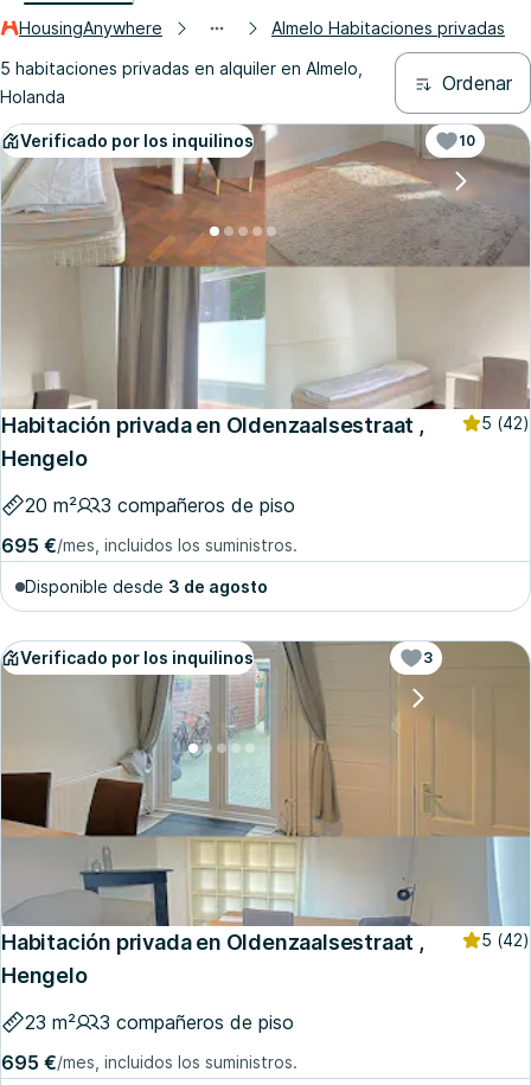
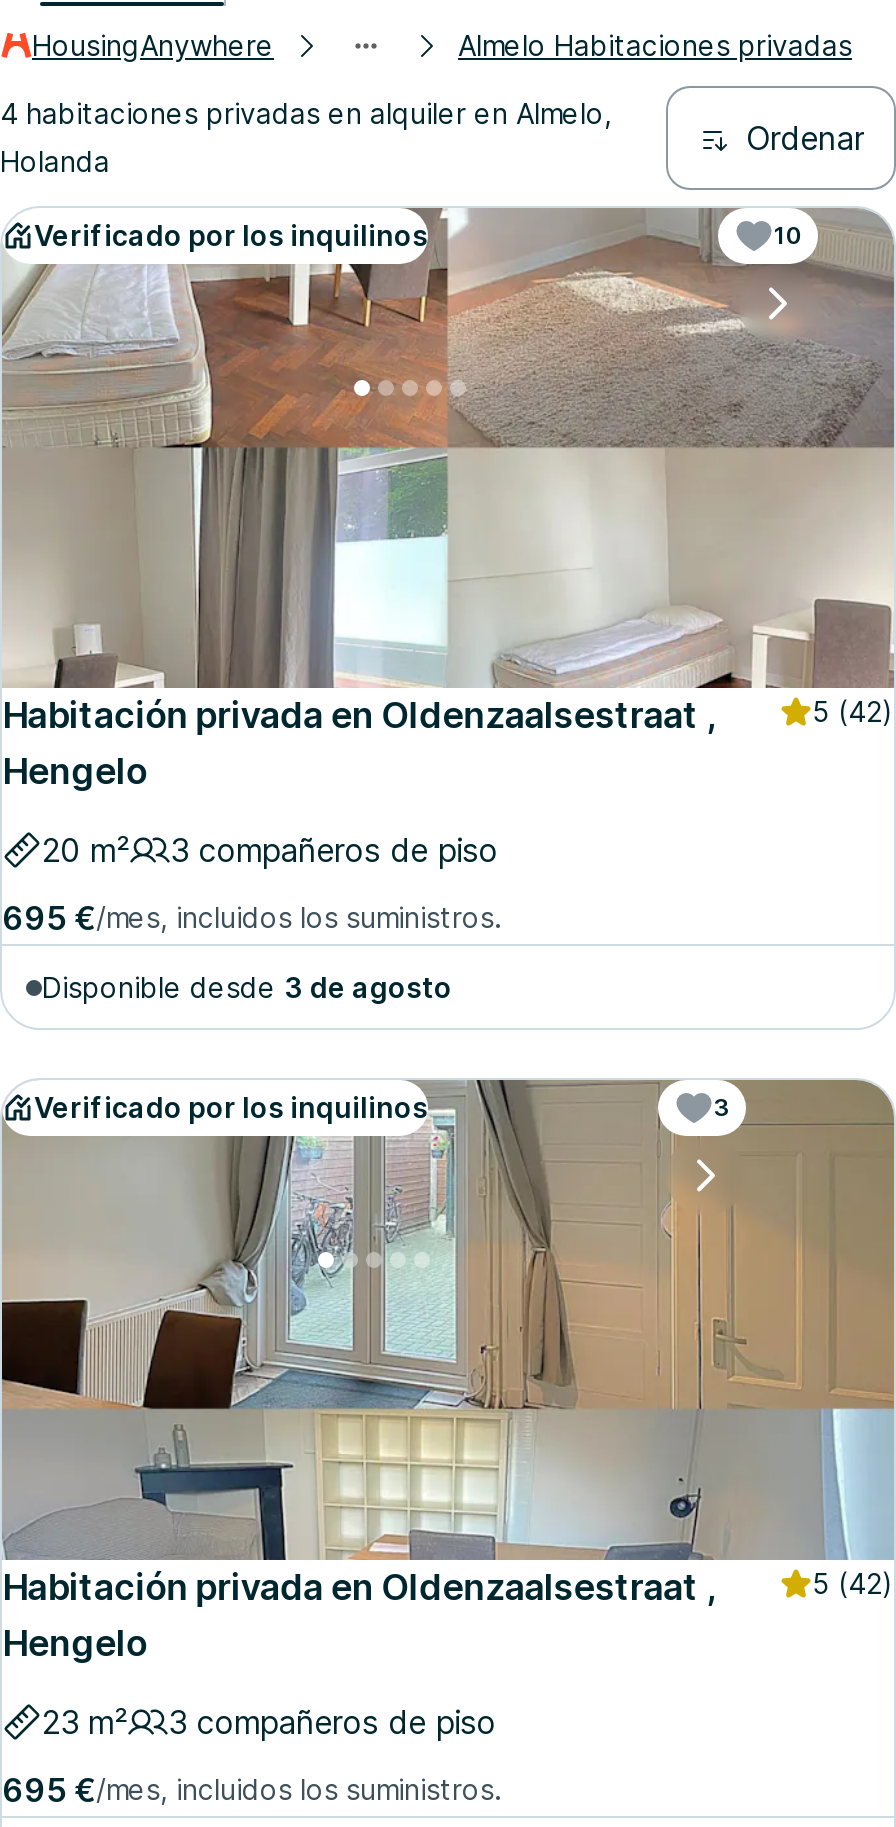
[0,58,363,78] 5 habitaciones privadas en alquiler en Almelo, -> [0,96,612,130] 4 habitaciones privadas en alquiler en Almelo,

